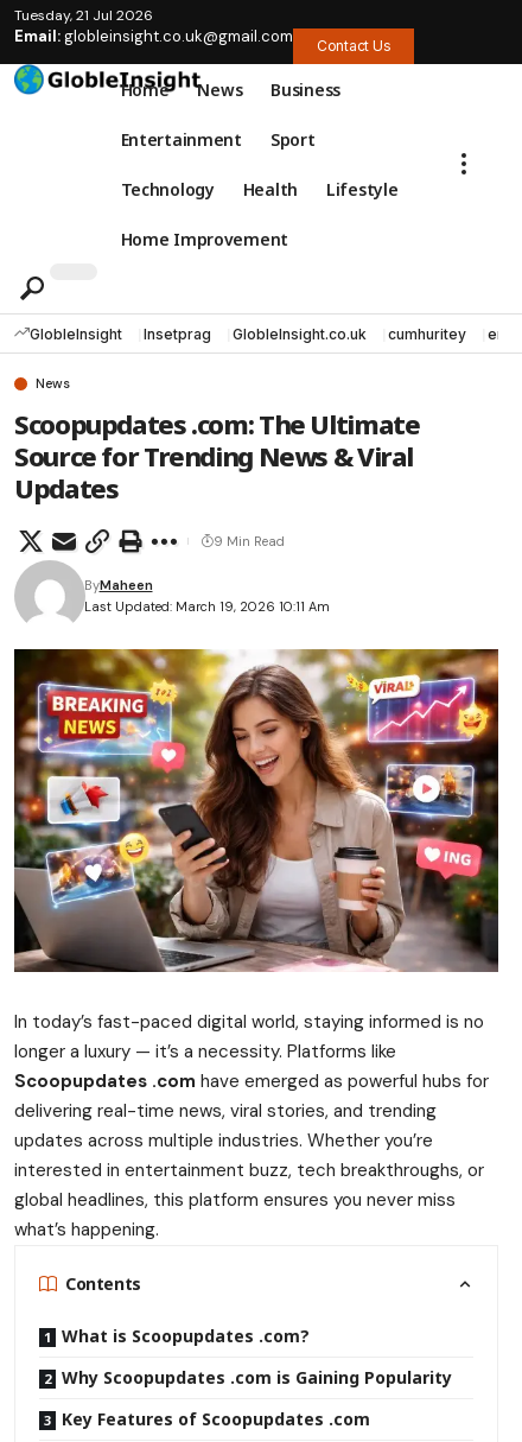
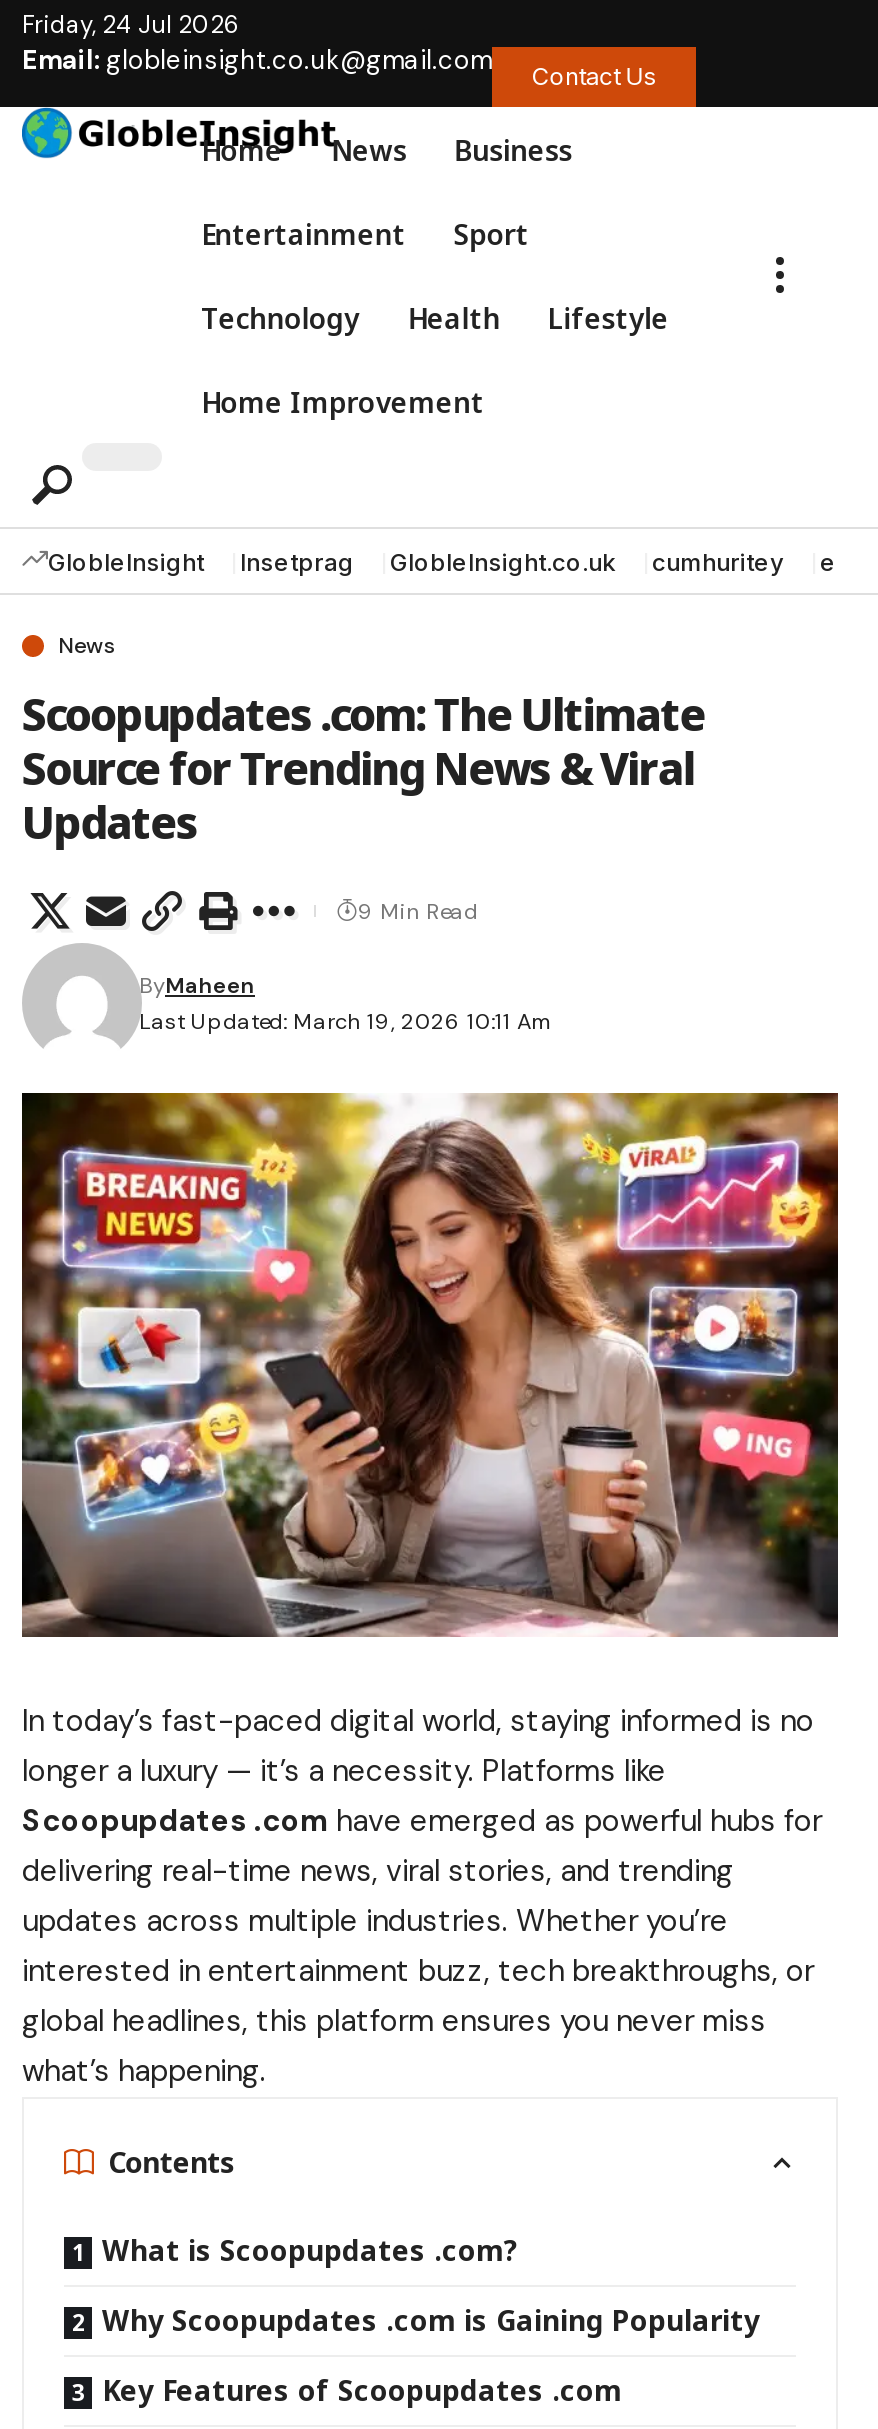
[14,6,153,25] Tuesday, 21 Jul 2026 -> [22,9,240,41] Friday, 24 Jul 2026

